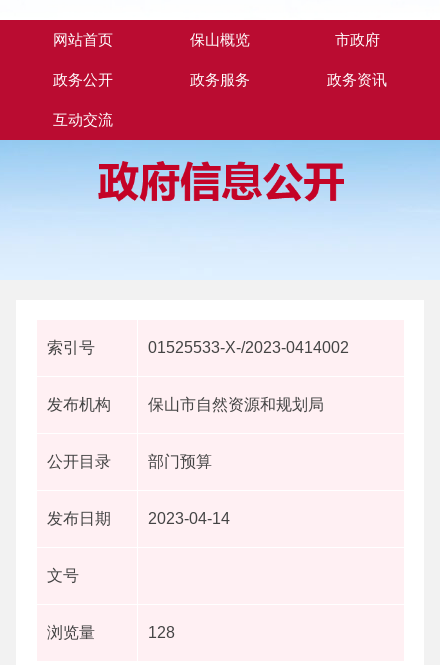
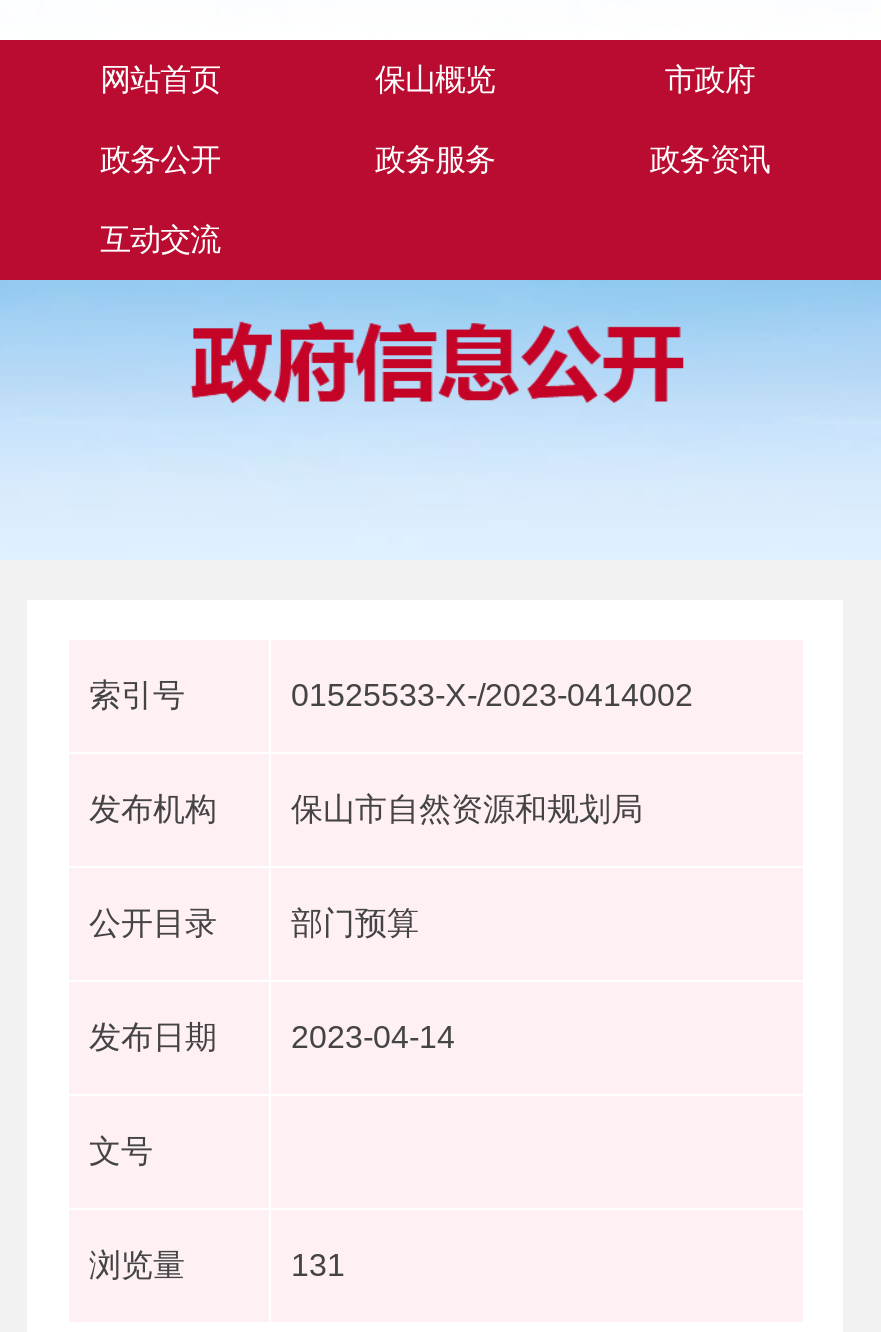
[148,624,175,641] 128 -> [291,1248,345,1282] 131

